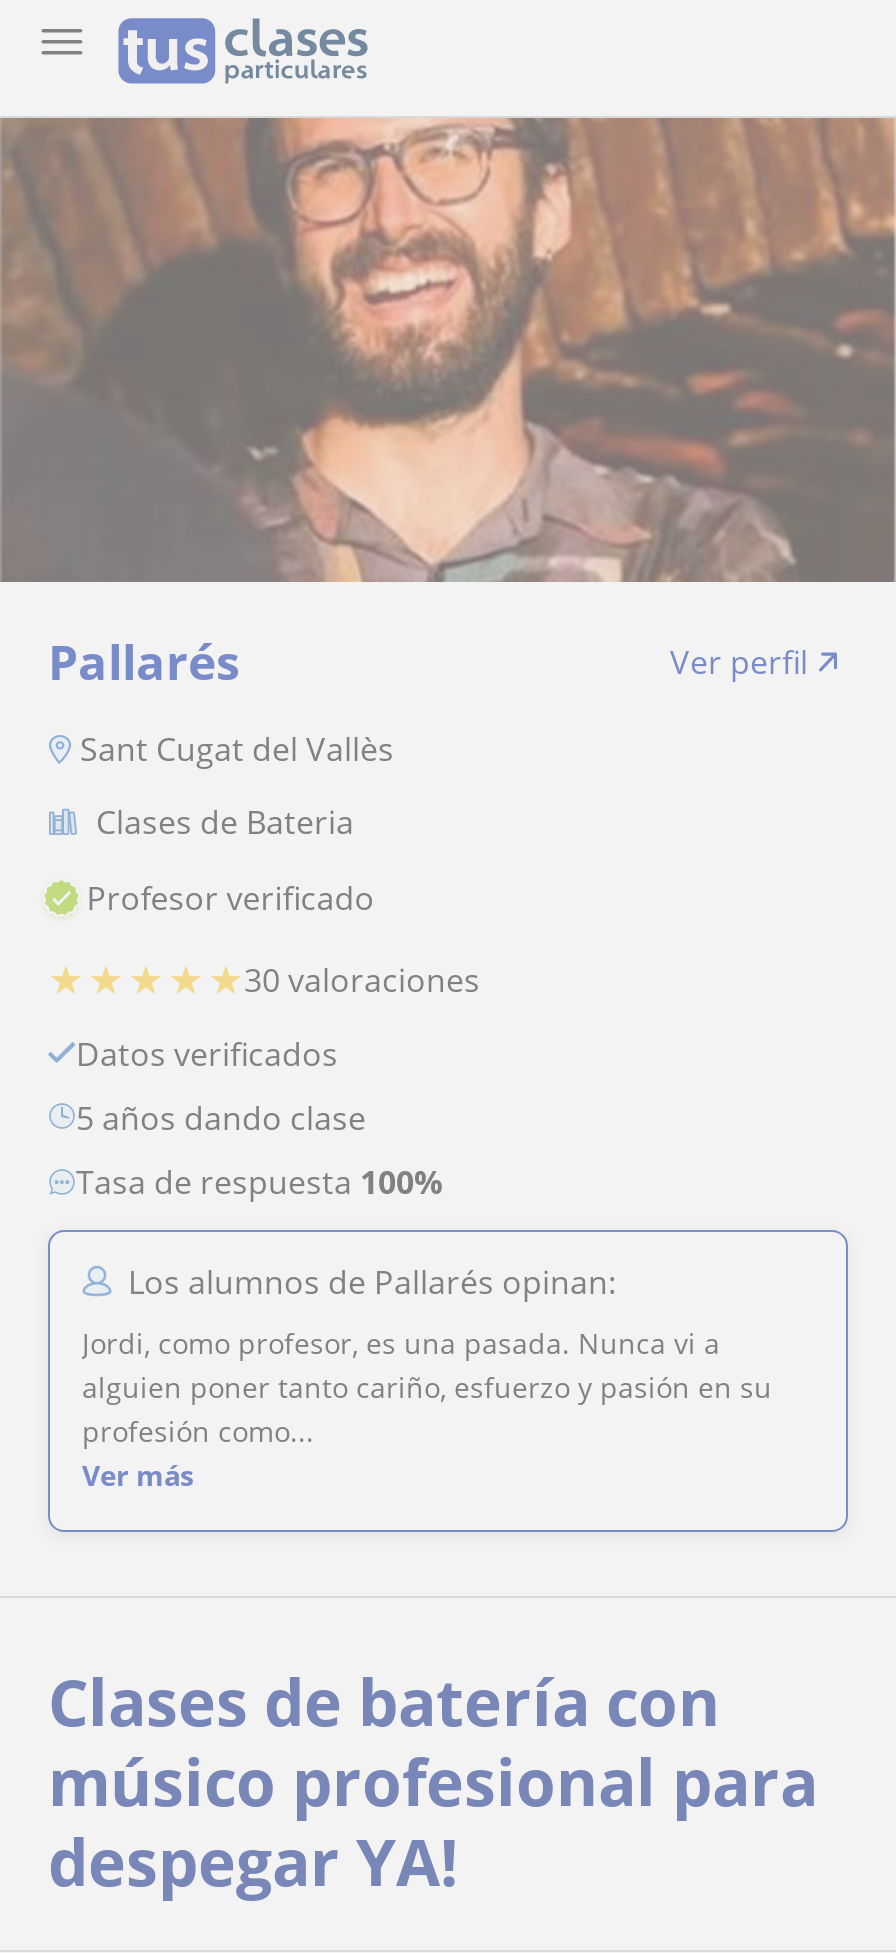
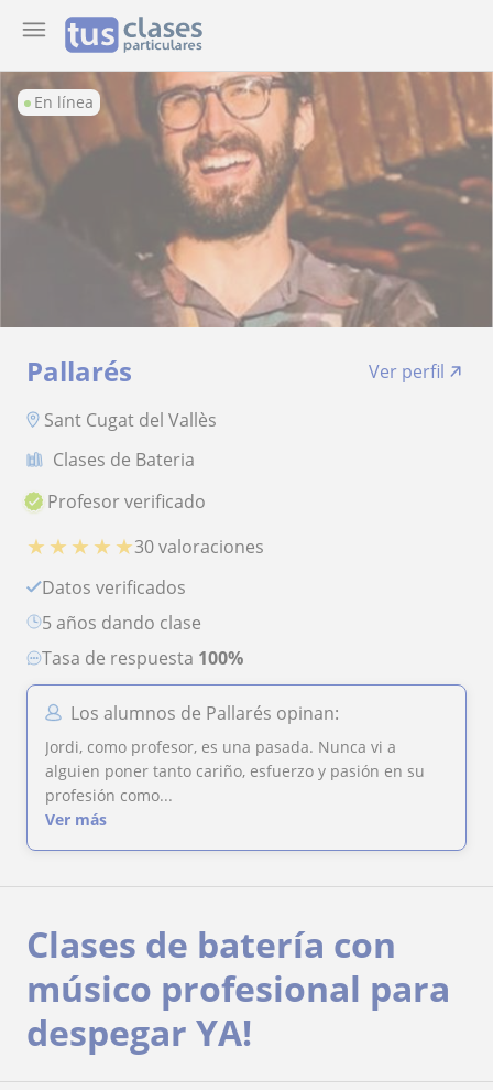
none -> [34,91,94,112] En línea

